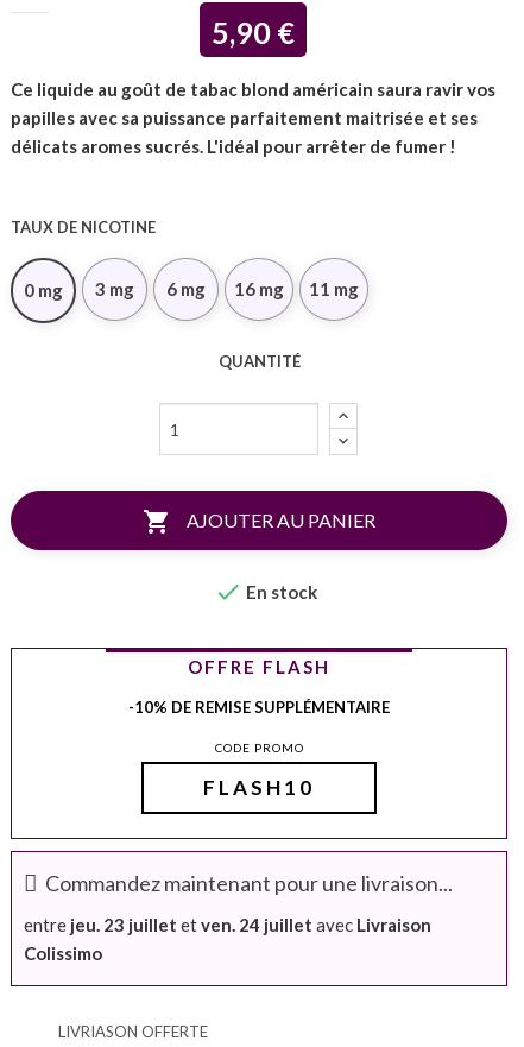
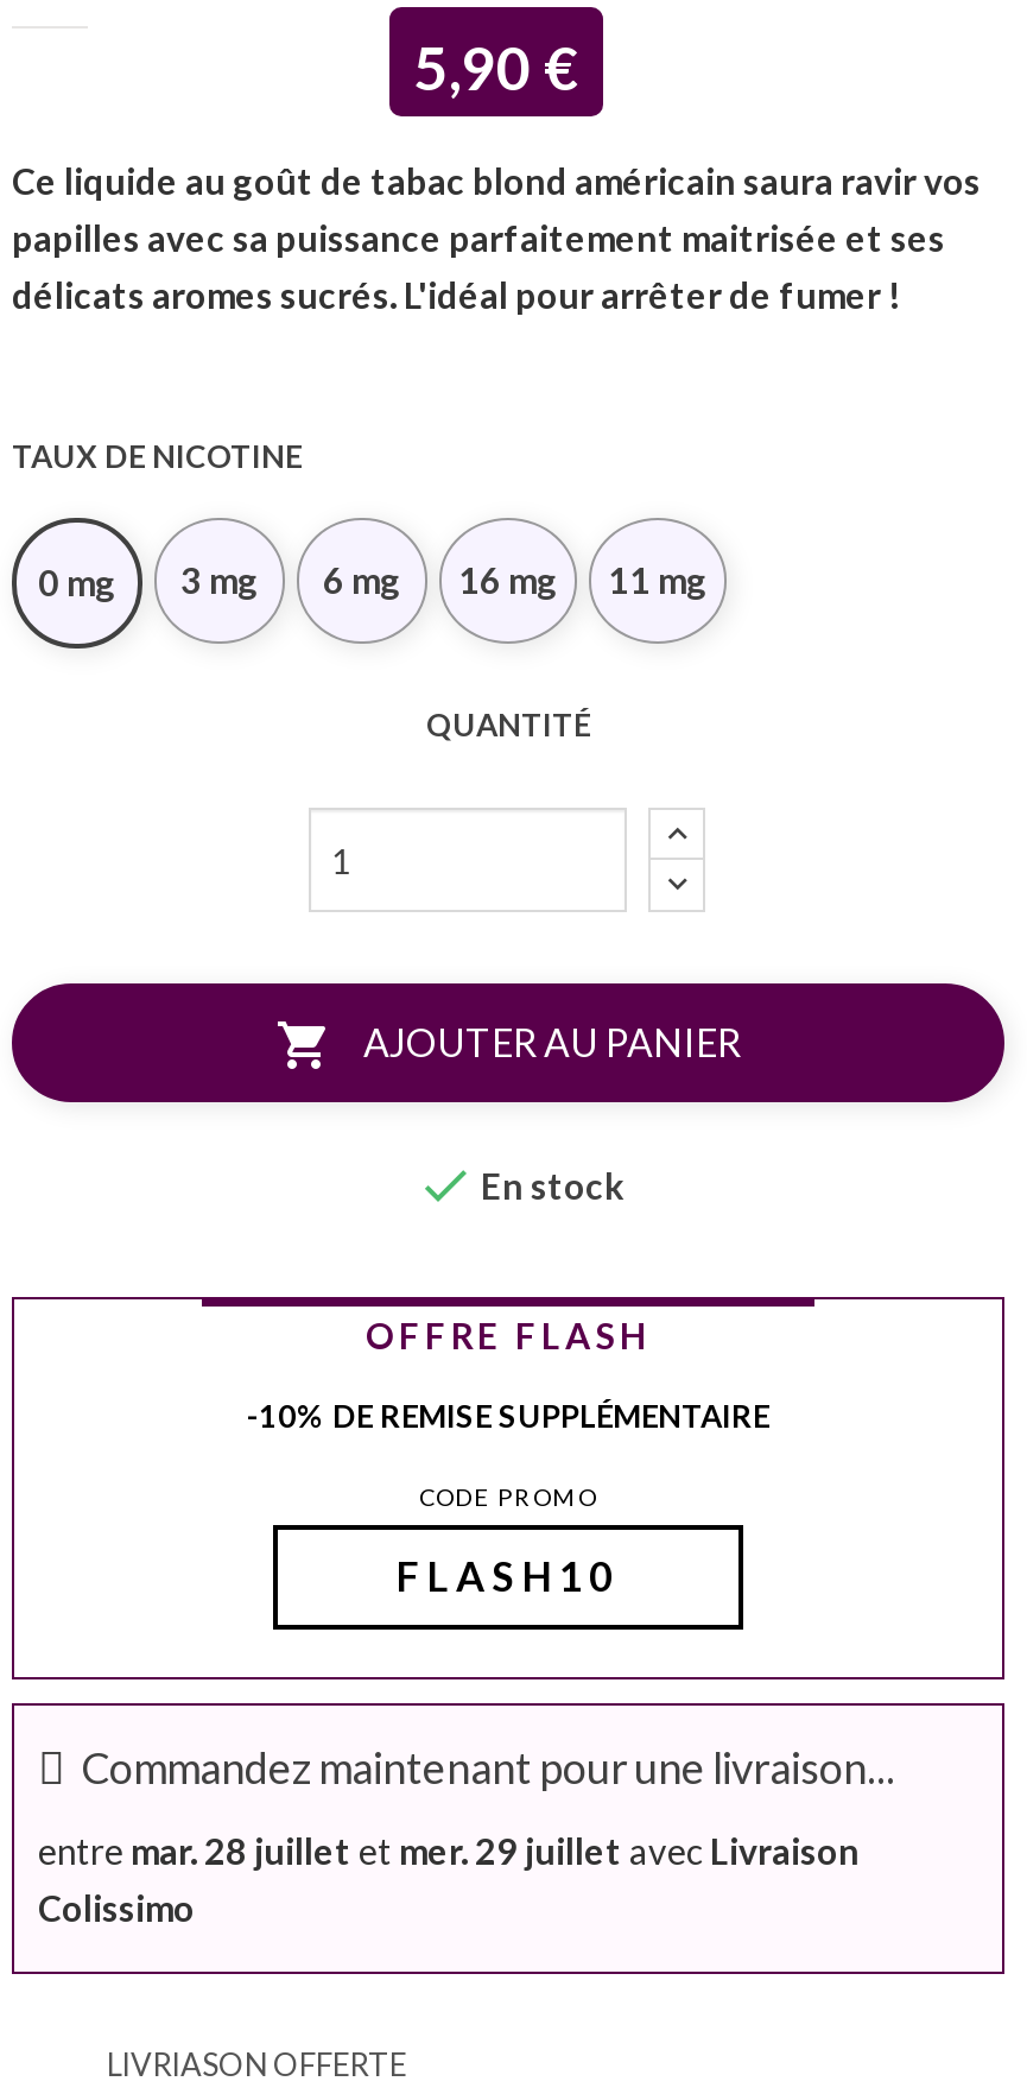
[24,914,431,936] entre jeu. 23 juillet et ven. 24 juillet avec Livraison -> [38,1830,860,1872] entre mar. 28 juillet et mer. 29 juillet avec Livraison

